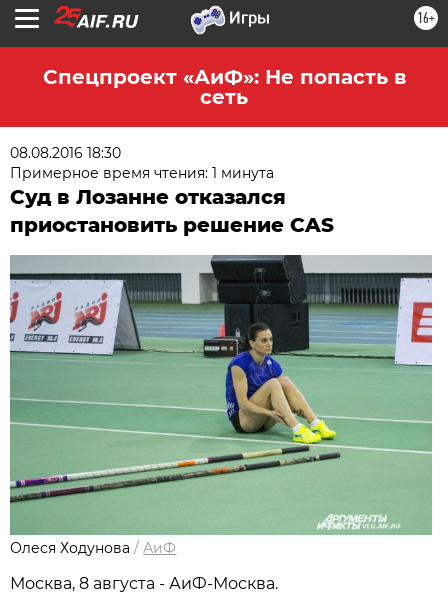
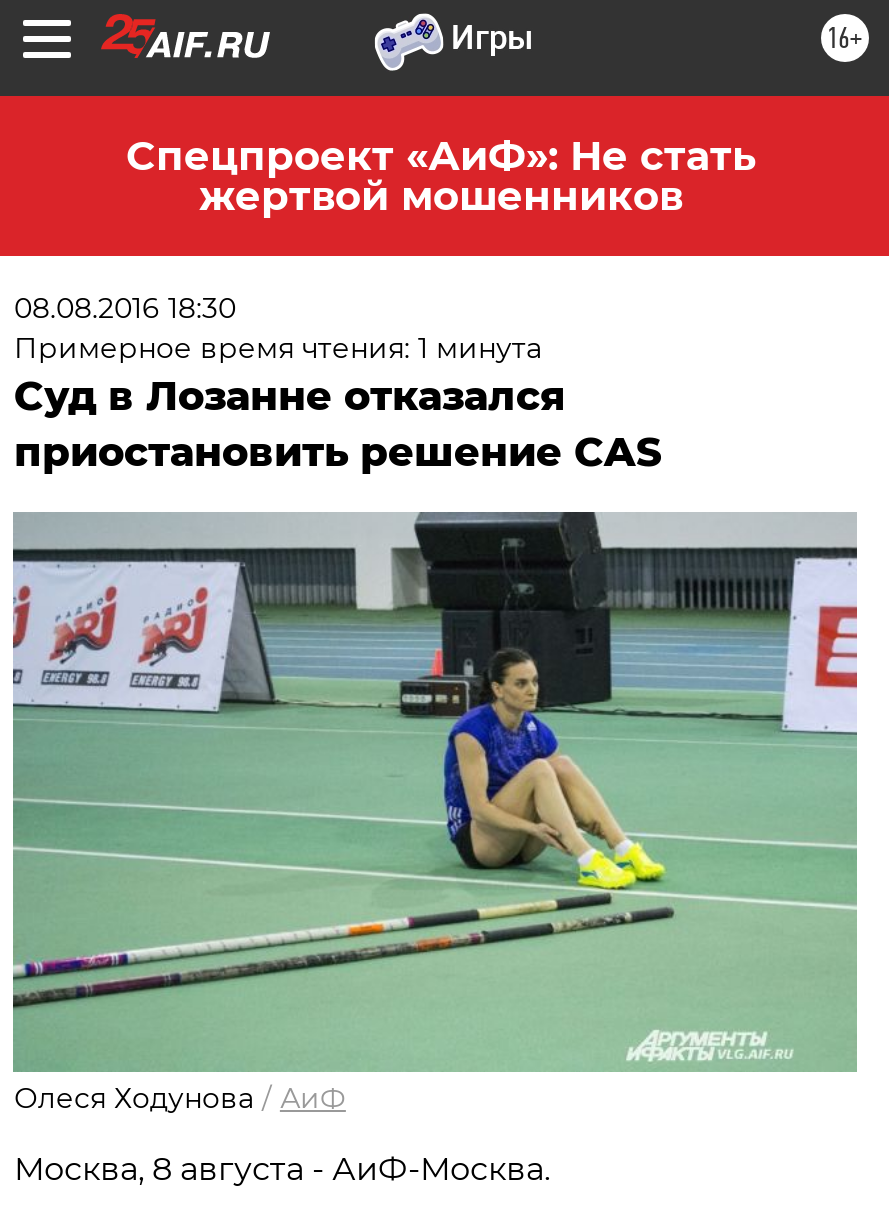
[42,65,405,109] Спецпроект «АиФ»: Не попасть в | сеть -> [126,132,756,220] Спецпроект «АиФ»: Не стать | жертвой мошенников

